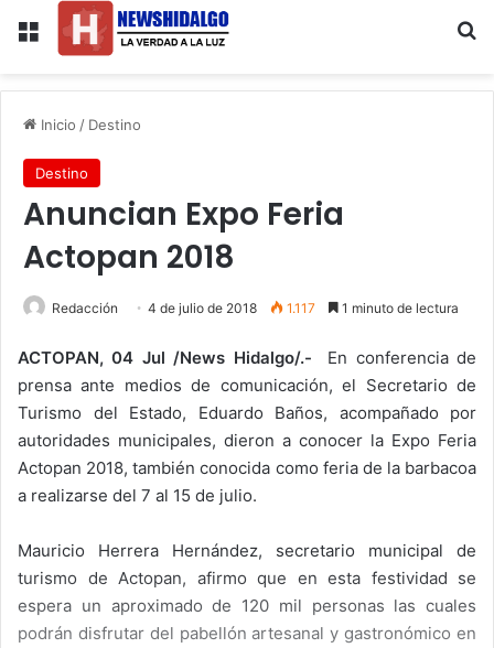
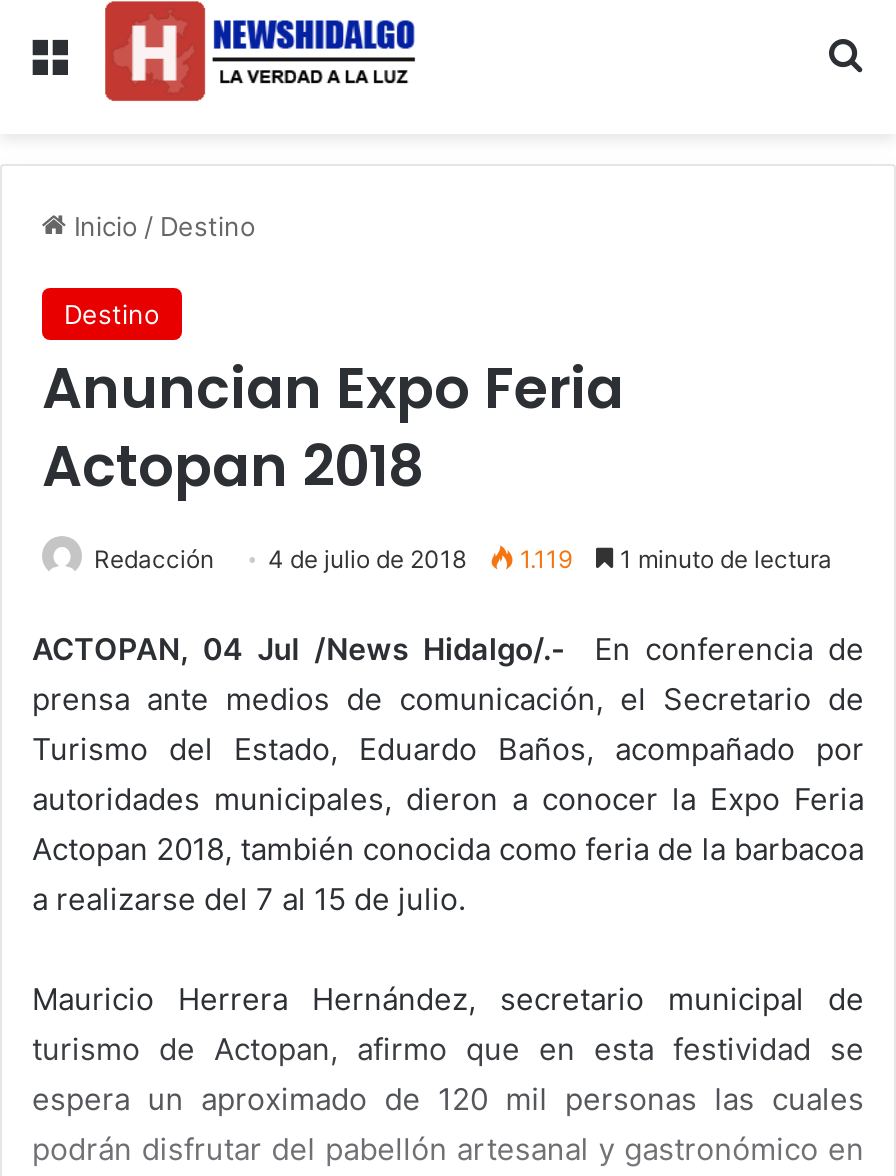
[52,300,459,316] Redacción 4 de julio de 2018 1.117 1 minuto de lectura -> [94,544,832,574] Redacción 4 de julio de 2018 1.119 1 minuto de lectura

